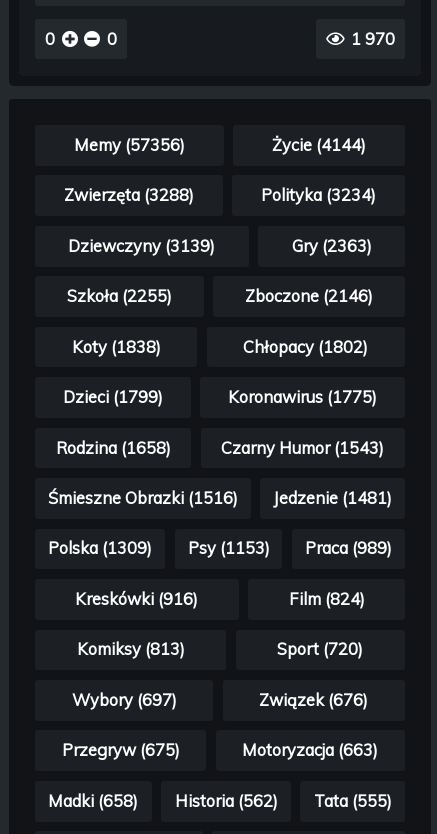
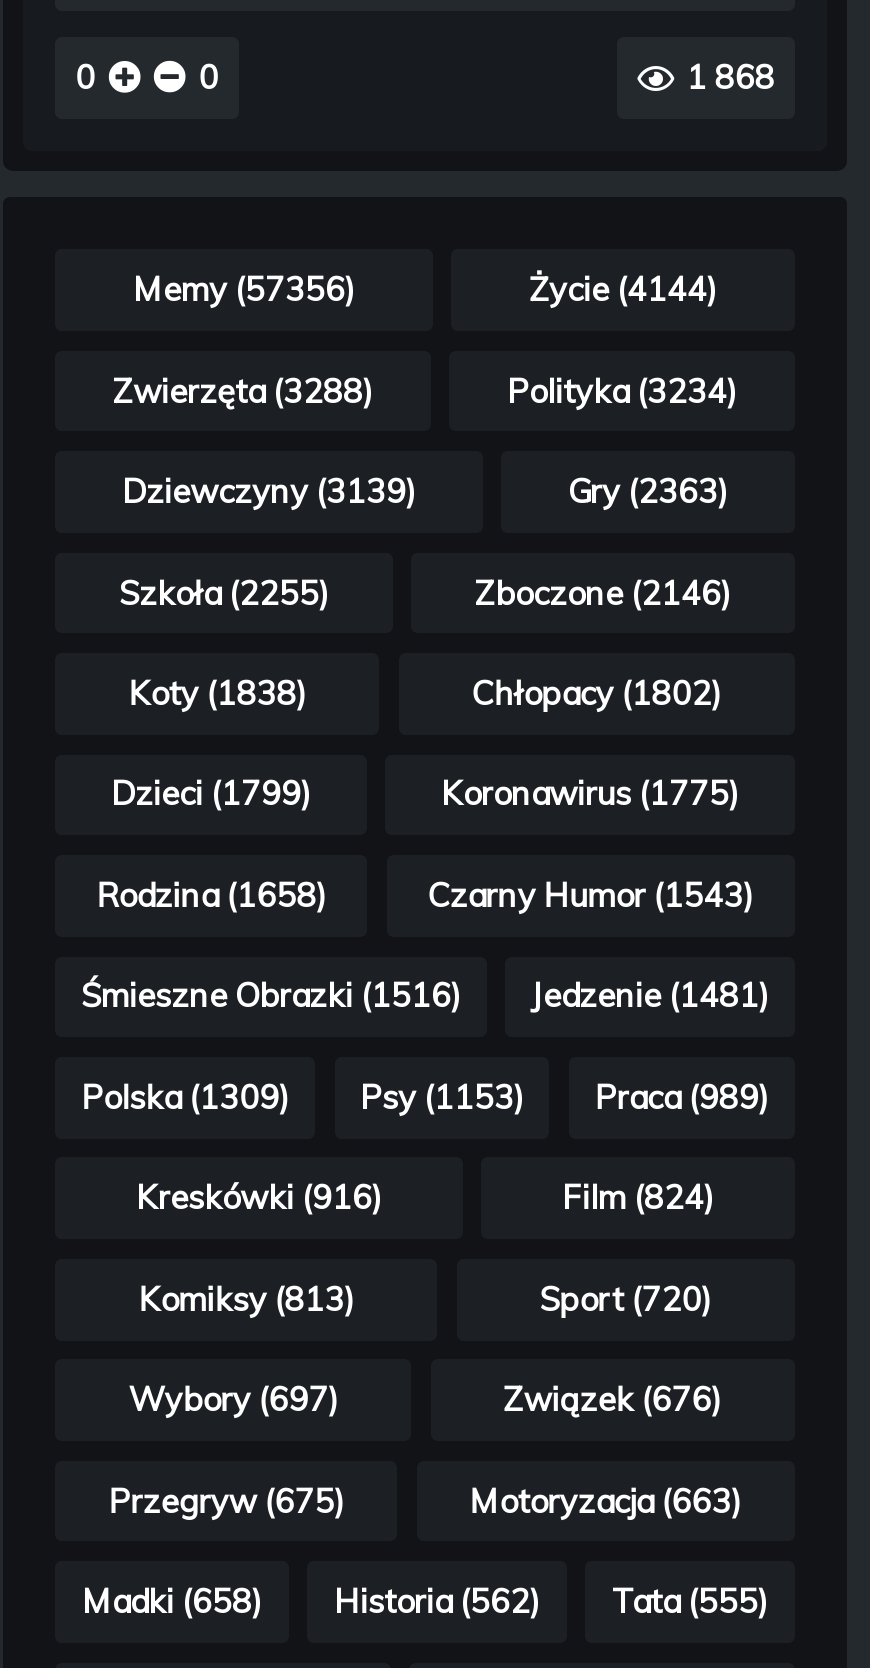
[351,29,395,49] 1 970 -> [687,57,775,97] 1 868

